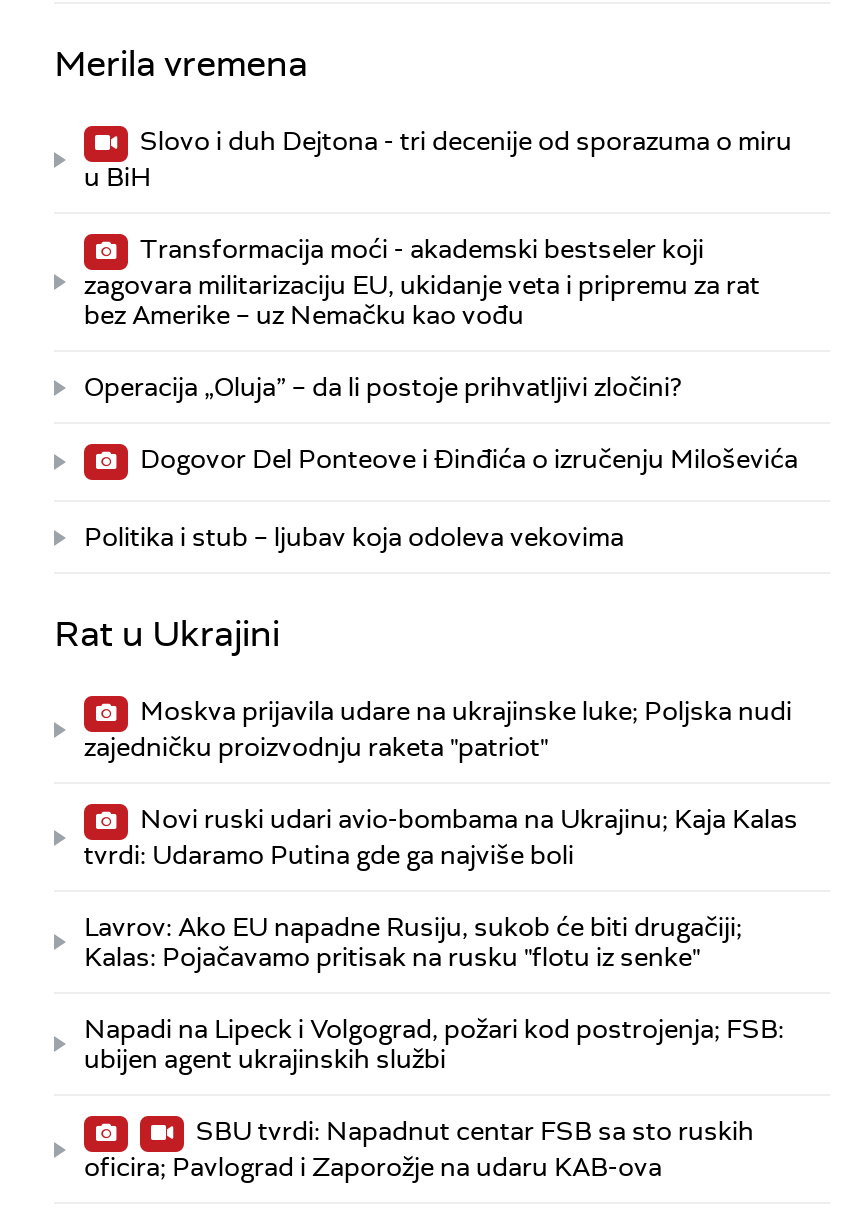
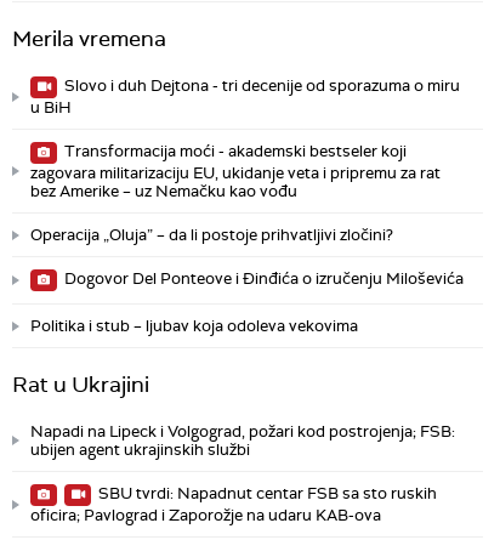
[84,694,798,974] Moskva prijavila udare na ukrajinske luke; Poljska nudi | zajedničku proizvodnju raketa "patriot" | Novi ruski udari avio-bombama na Ukrajinu; Kaja Kalas | tvrdi: Udaramo Putina gde ga najviše boli | Lavrov: Ako EU napadne Rusiju, sukob će biti drugačiji; | Kalas: Pojačavamo pritisak na rusku "flotu iz senke" -> none

